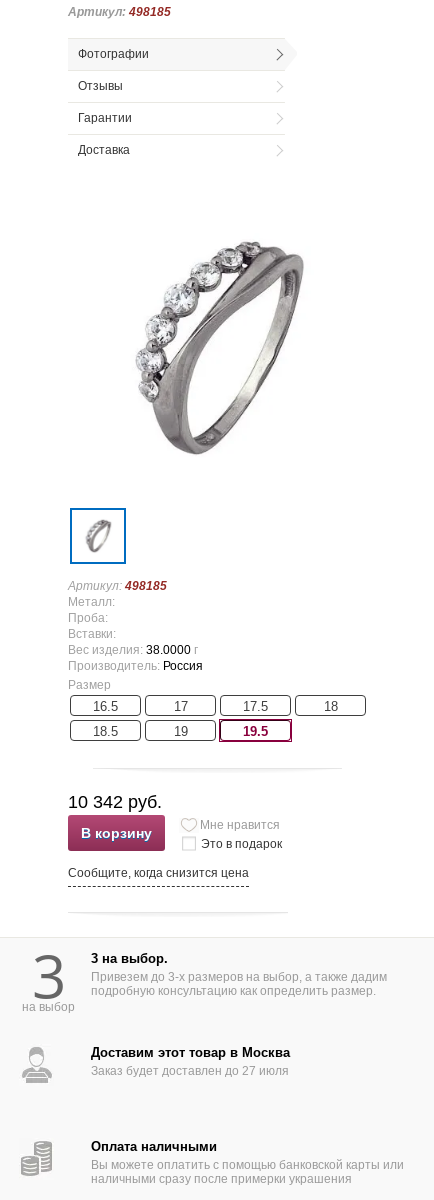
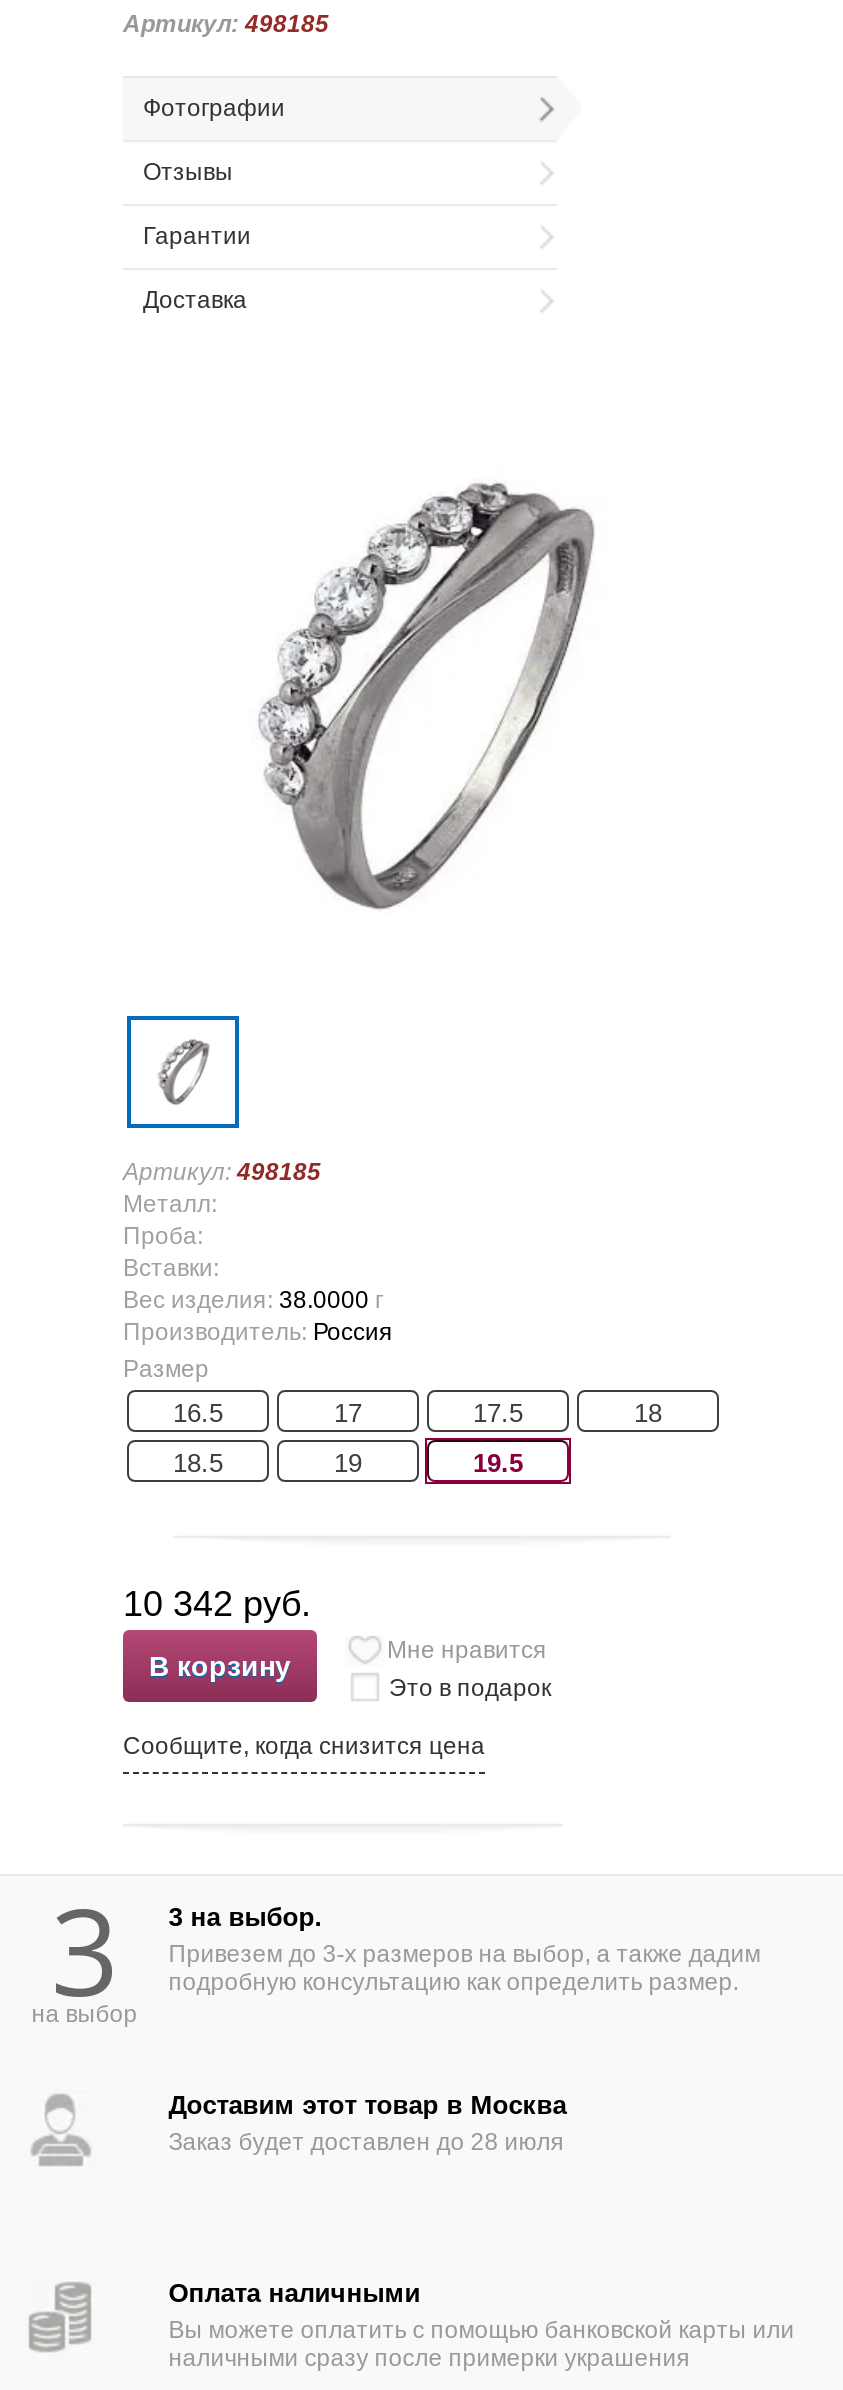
[91,1064,289,1078] Заказ будет доставлен до 27 июля -> [169,2128,565,2156] Заказ будет доставлен до 28 июля

